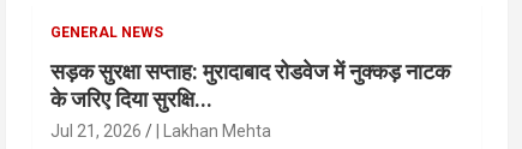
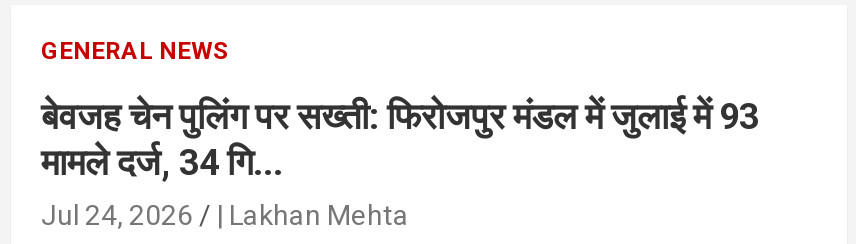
[50,59,450,141] सड़क सुरक्षा सप्ताह: मुरादाबाद रोडवेज में नुक्कड़ नाटक | के जरिए दिया सुरक्षि... | Jul 21, 2026 -> [41,95,759,231] बेवजह चेन पुलिंग पर सख्ती: फिरोजपुर मंडल में जुलाई में 93 | मामले दर्ज, 34 गि... | Jul 24, 2026

